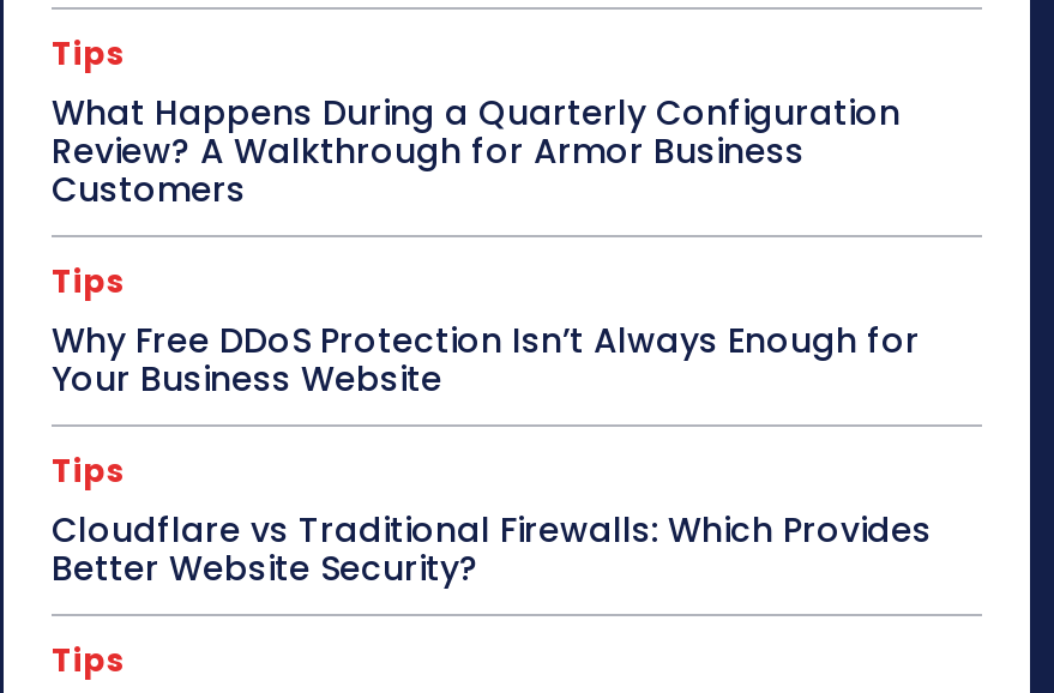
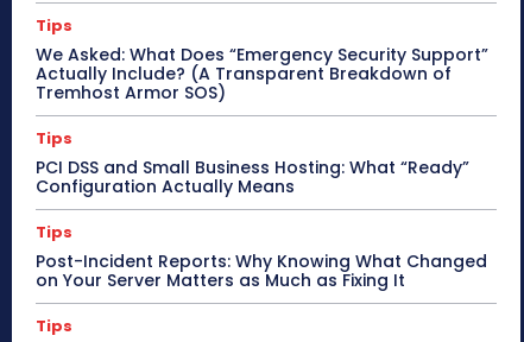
[52,89,901,214] What Happens During a Quarterly Configuration | Review? A Walkthrough for Armor Business | Customers -> [36,43,488,105] We Asked: What Does “Emergency Security Support” | Actually Include? (A Transparent Breakdown of | Tremhost Armor SOS)
[52,317,920,403] Why Free DDoS Protection Isn’t Always Enough for | Your Business Website -> [36,156,469,198] PCI DSS and Small Business Hosting: What “Ready” | Configuration Actually Means
[52,506,932,593] Cloudflare vs Traditional Firewalls: Which Provides | Better Website Security? -> [36,249,487,292] Post-Incident Reports: Why Knowing What Changed | on Your Server Matters as Much as Fixing It

